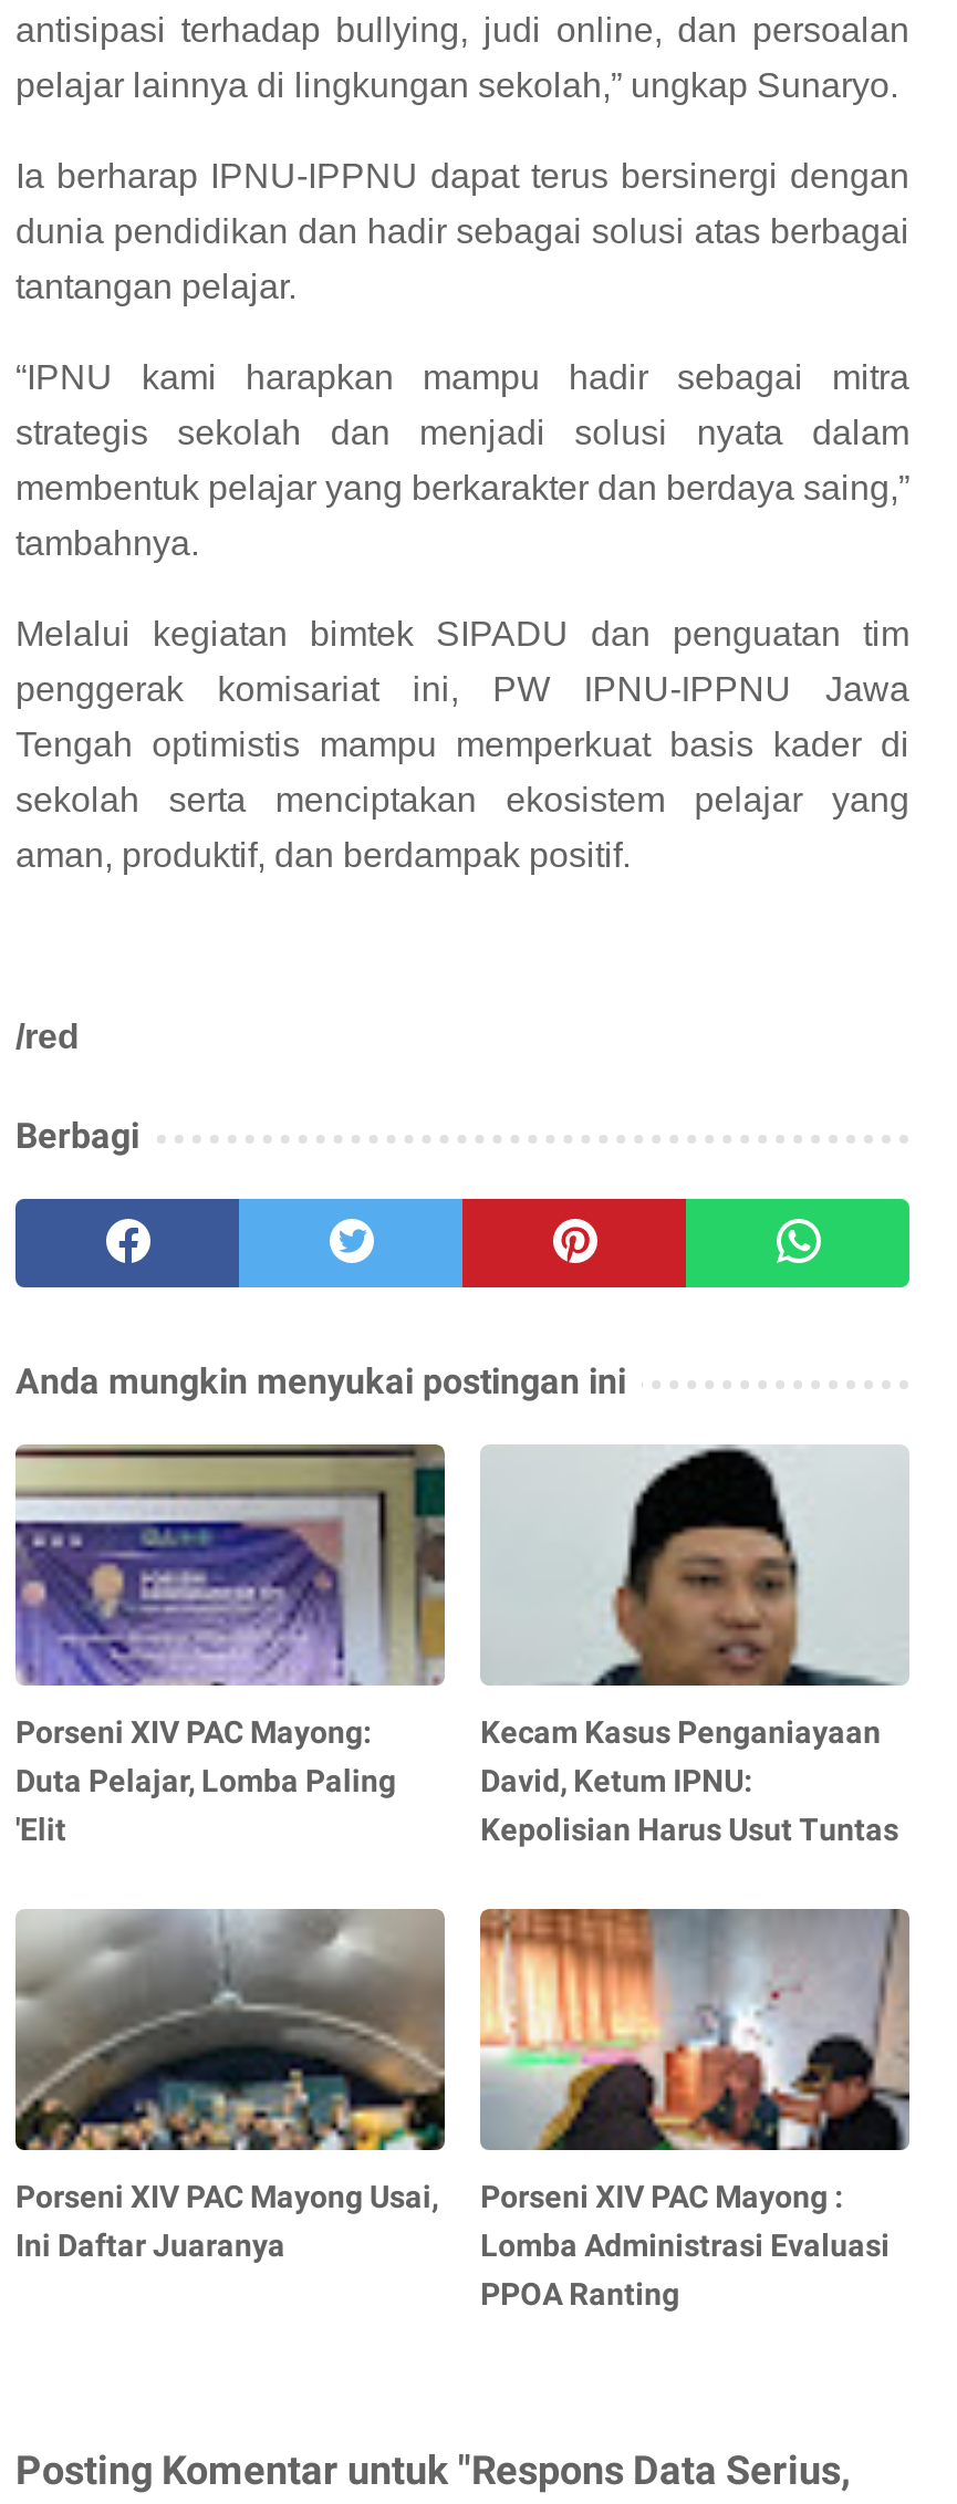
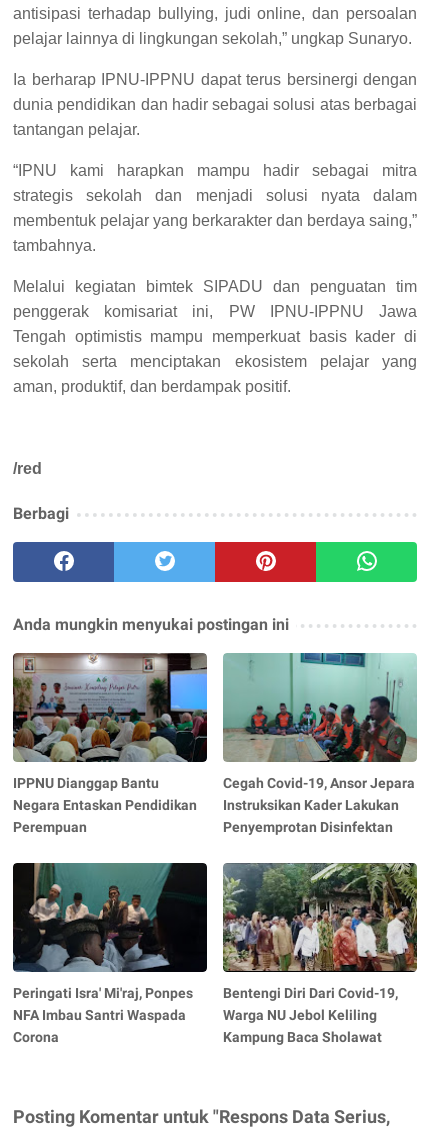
[13,1444,447,1847] [image] | Porseni XIV PAC Mayong: | Duta Pelajar, Lomba Paling | 'Elit -> [12,653,208,835] [image] | IPPNU Dianggap Bantu | Negara Entaskan Pendidikan | Perempuan
[480,1444,907,1847] [image] | Kecam Kasus Penganiayaan | David, Ketum IPNU: | Kepolisian Harus Usut Tuntas -> [223,652,417,835] [image] | Cegah Covid-19, Ansor Jepara | Instruksikan Kader Lakukan | Penyemprotan Disinfektan
[13,1909,447,2263] [image] | Porseni XIV PAC Mayong Usai, | Ini Daftar Juaranya -> [12,862,208,1045] [image] | Peringati Isra' Mi'raj, Ponpes | NFA Imbau Santri Waspada | Corona
[478,1907,912,2311] [image] | Porseni XIV PAC Mayong : | Lomba Administrasi Evaluasi | PPOA Ranting -> [222,863,418,1045] [image] | Bentengi Diri Dari Covid-19, | Warga NU Jebol Keliling | Kampung Baca Sholawat

